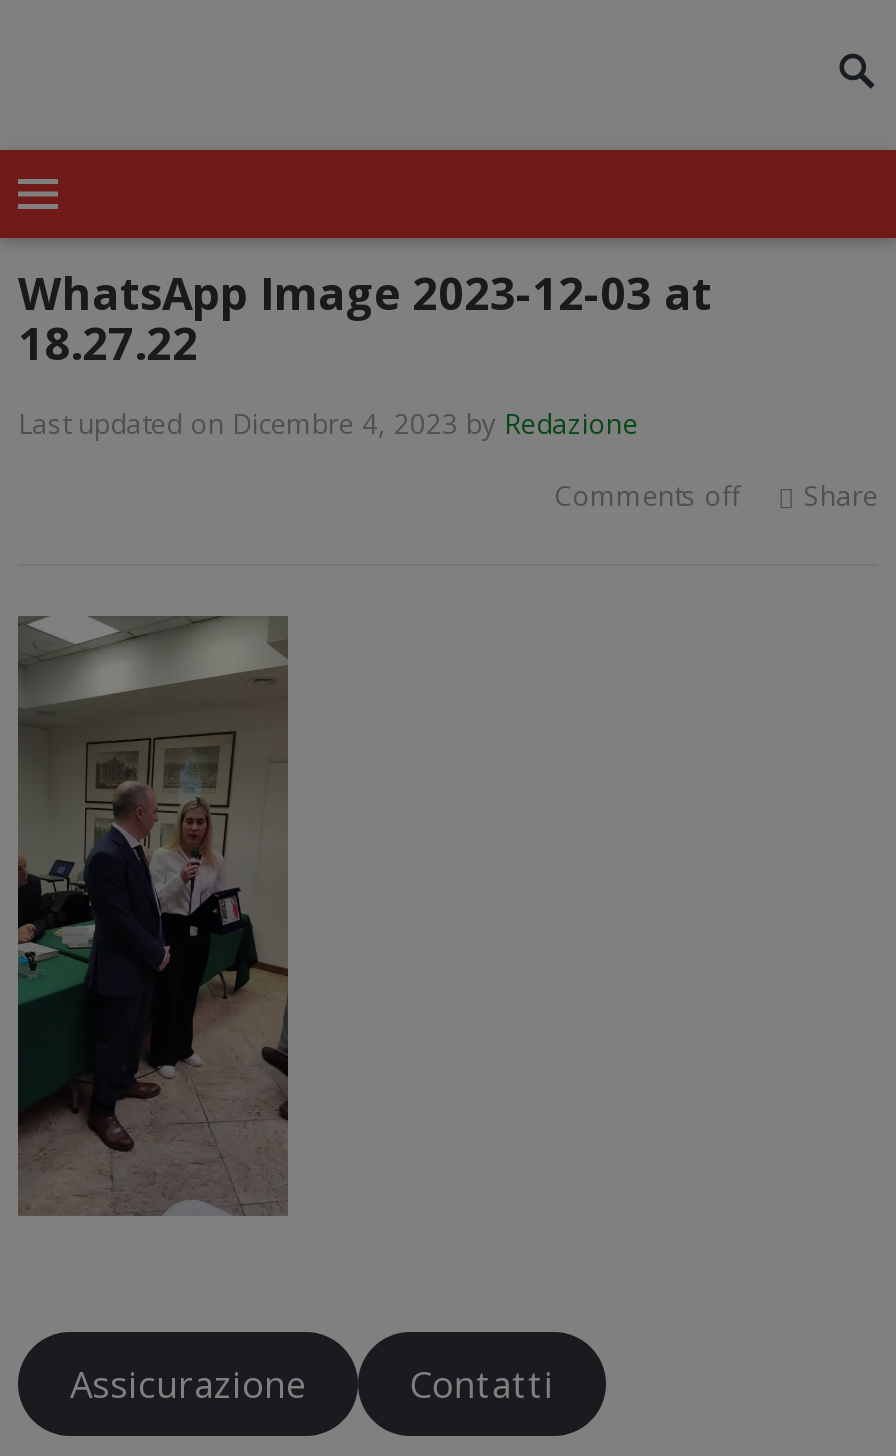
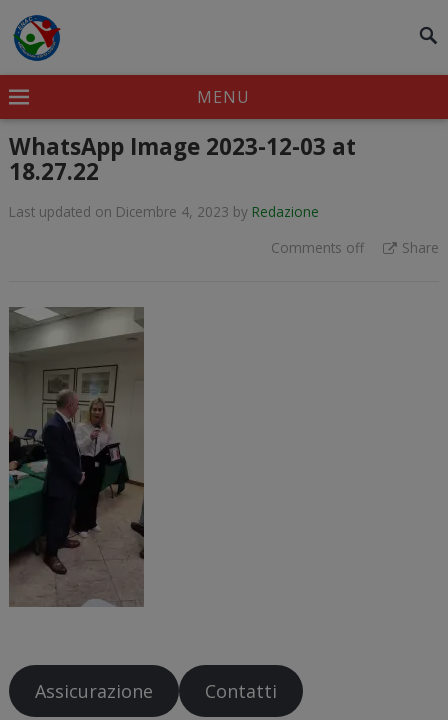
none -> [12,14,61,62] [image]
none -> [197,86,250,108] MENU

